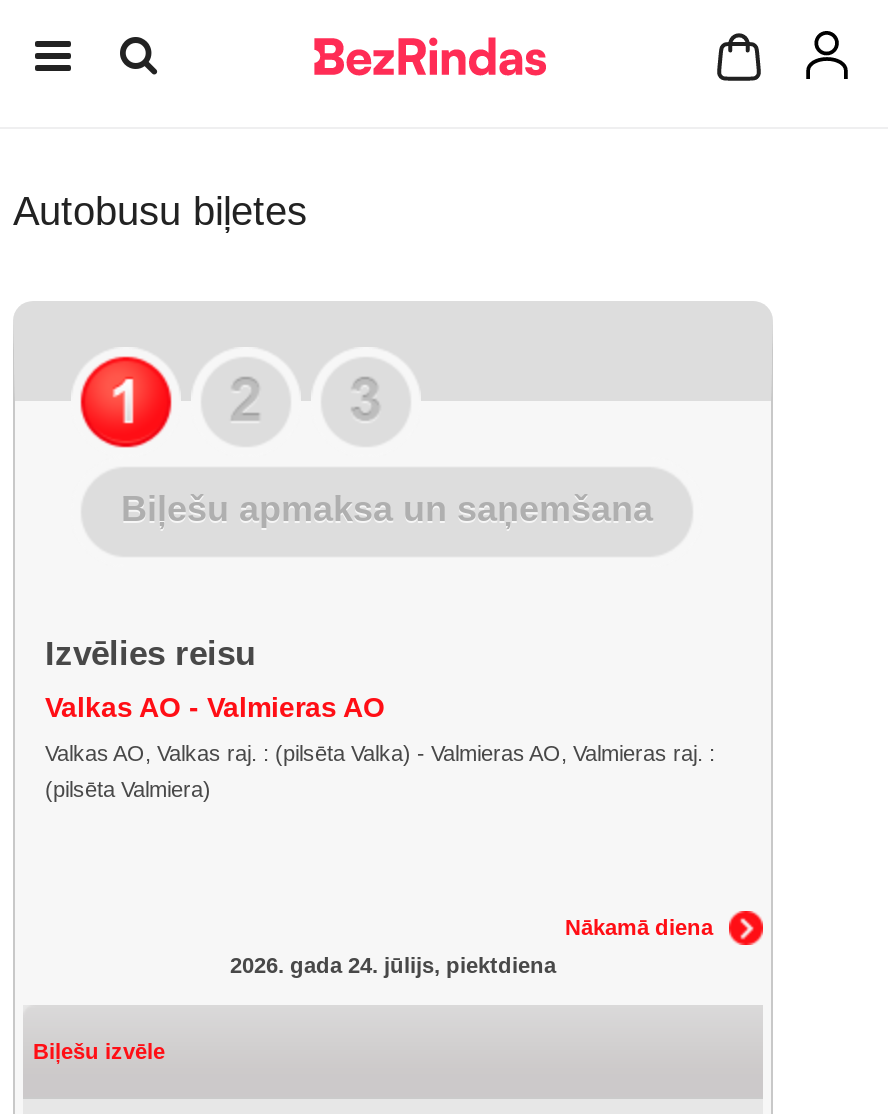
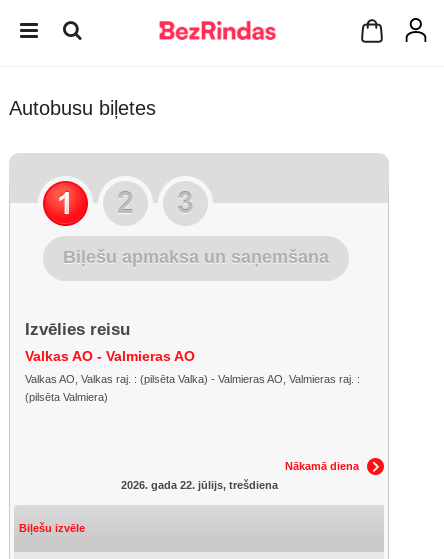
[230,953,556,977] 2026. gada 24. jūlijs, piektdiena -> [120,479,277,491] 2026. gada 22. jūlijs, trešdiena

